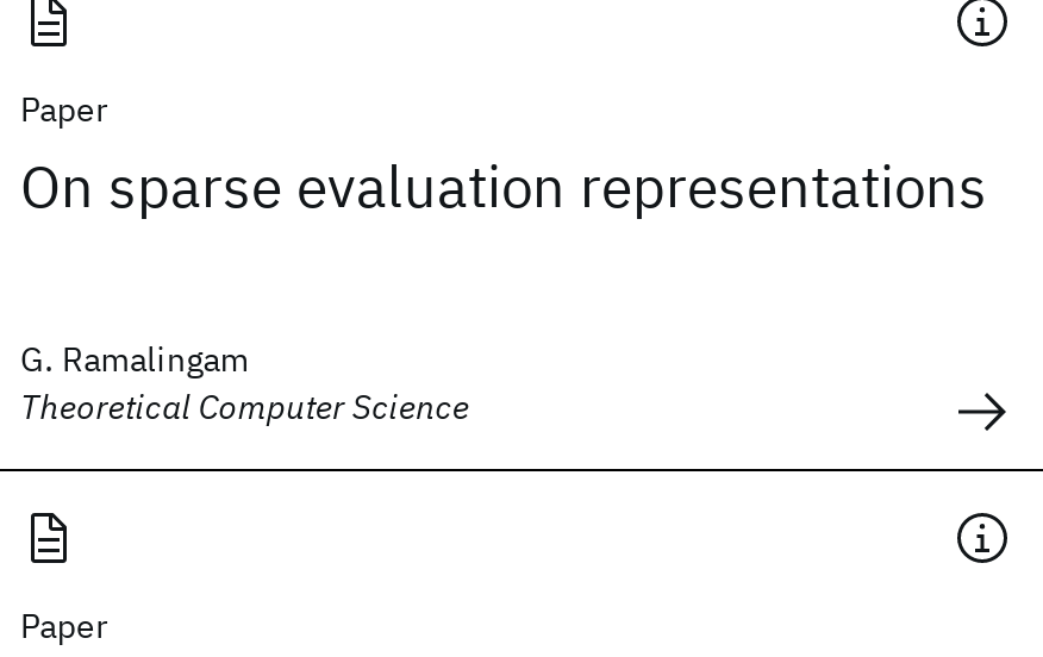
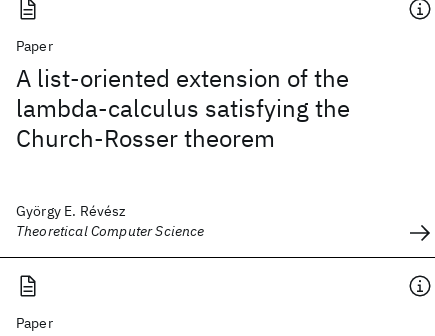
[20,148,987,224] On sparse evaluation representations -> [16,62,350,154] A list-oriented extension of the | lambda-calculus satisfying the | Church-Rosser theorem
[20,338,249,381] G. Ramalingam -> [16,202,127,220] György E. Révész

